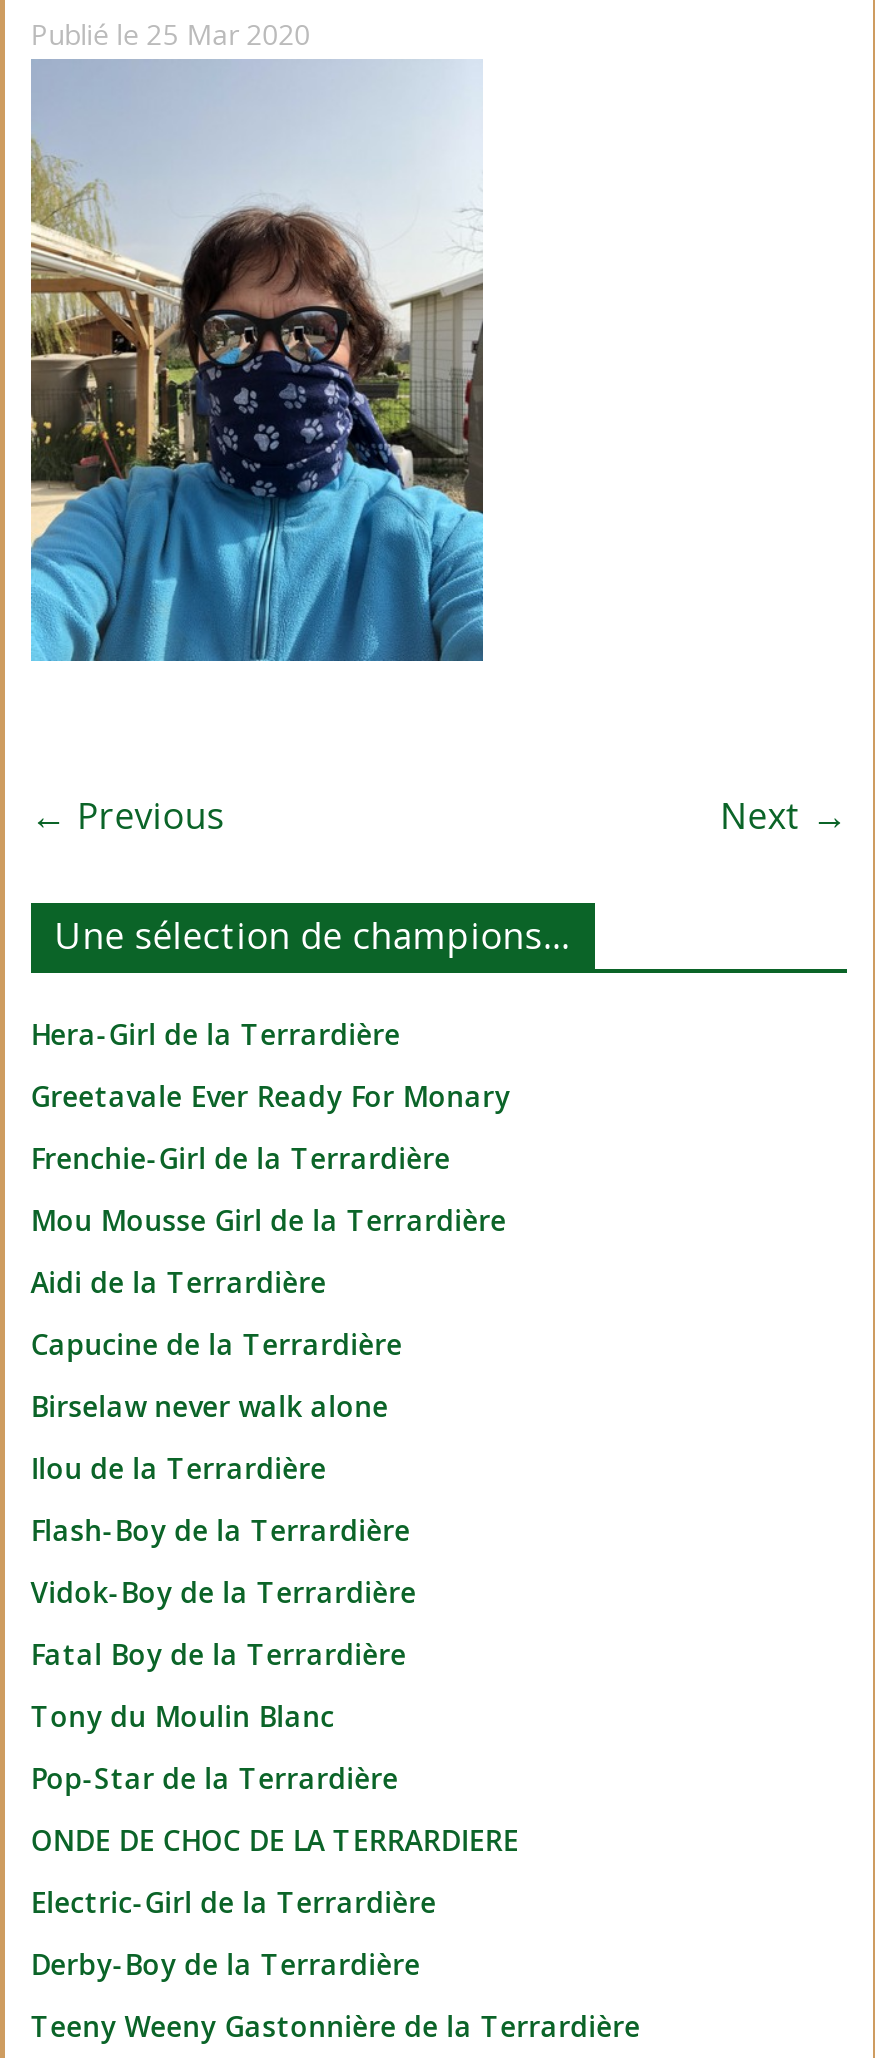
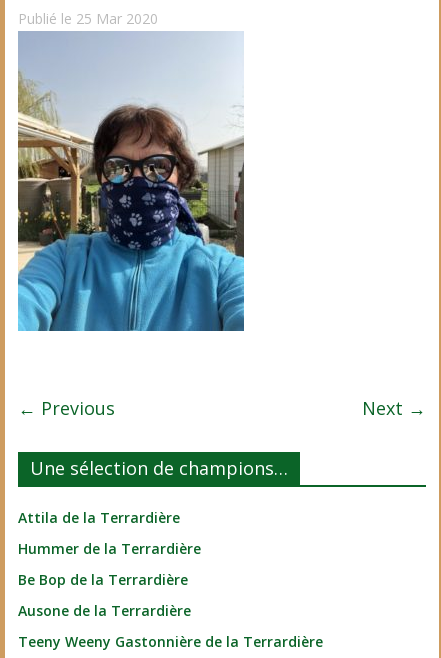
[31,1015,519,1983] Hera-Girl de la Terrardière | Greetavale Ever Ready For Monary | Frenchie-Girl de la Terrardière | Mou Mousse Girl de la Terrardière | Aidi de la Terrardière | Capucine de la Terrardière | Birselaw never walk alone | Ilou de la Terrardière | Flash-Boy de la Terrardière | Vidok-Boy de la Terrardière | Fatal Boy de la Terrardière | Tony du Moulin Blanc | Pop-Star de la Terrardière | ONDE DE CHOC DE LA TERRARDIERE | Electric-Girl de la Terrardière | Derby-Boy de la Terrardière -> [18,508,201,620] Attila de la Terrardière | Hummer de la Terrardière | Be Bop de la Terrardière | Ausone de la Terrardière

